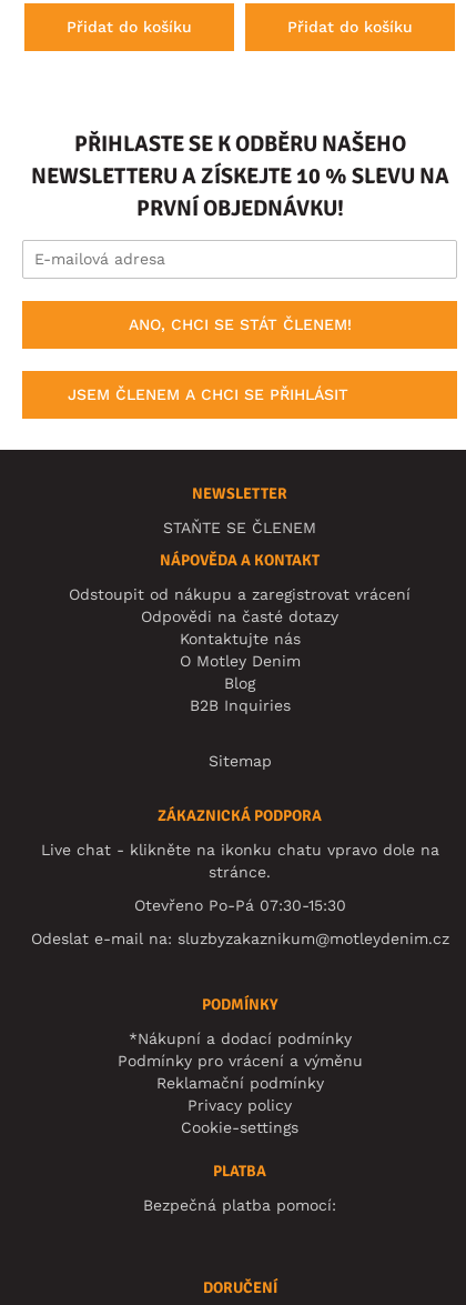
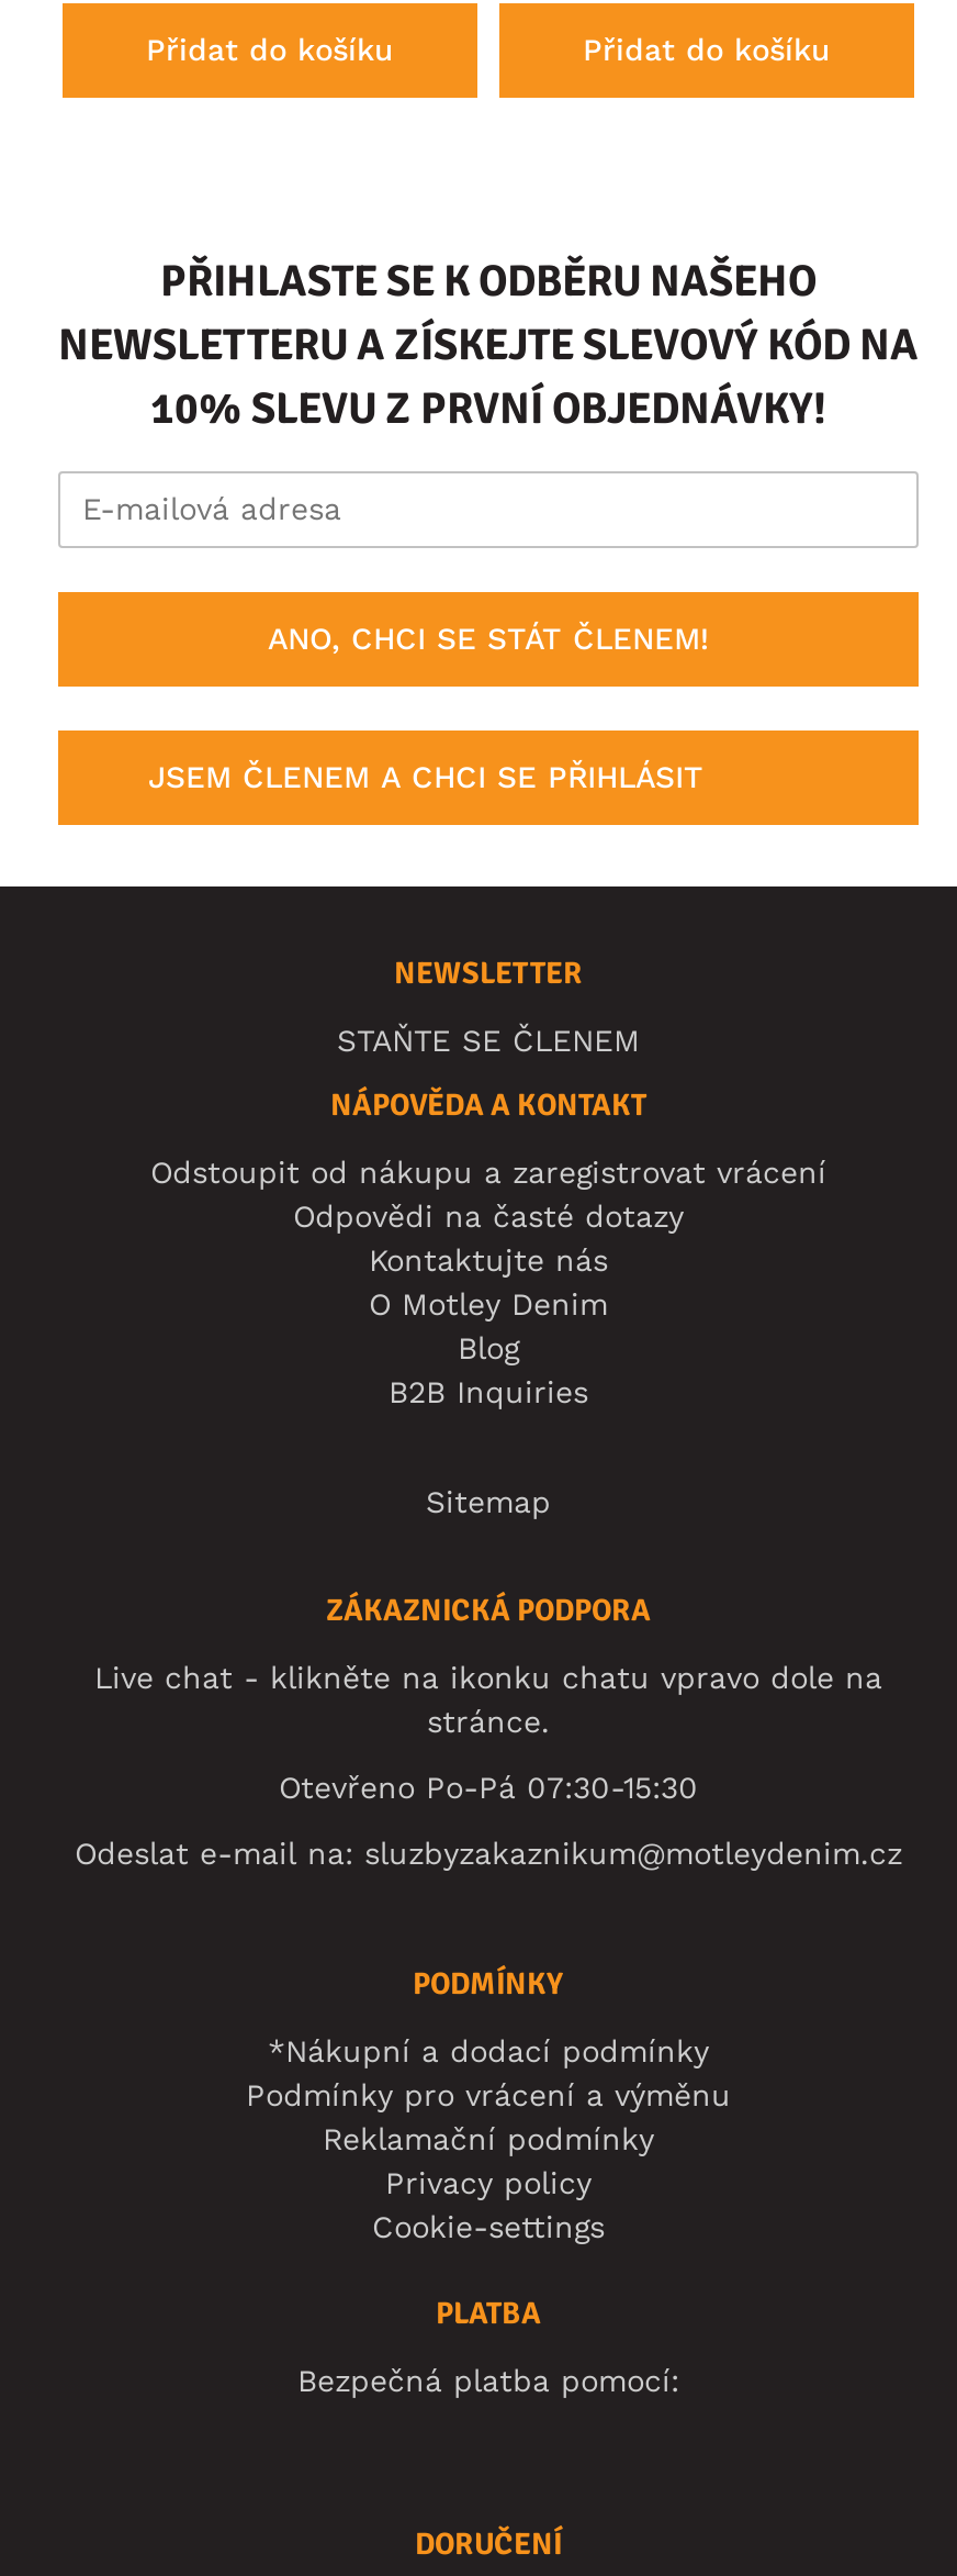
[31,162,449,222] NEWSLETTERU A ZÍSKEJTE 10 % SLEVU NA | PRVNÍ OBJEDNÁVKU! -> [58,317,919,436] NEWSLETTERU A ZÍSKEJTE SLEVOVÝ KÓD NA | 10% SLEVU Z PRVNÍ OBJEDNÁVKY!

